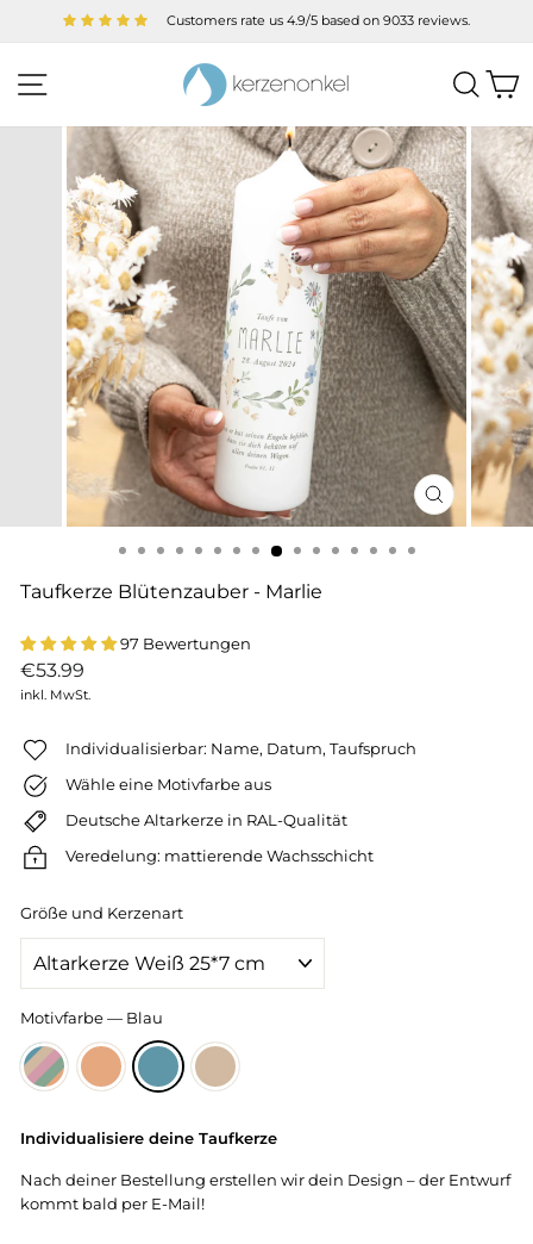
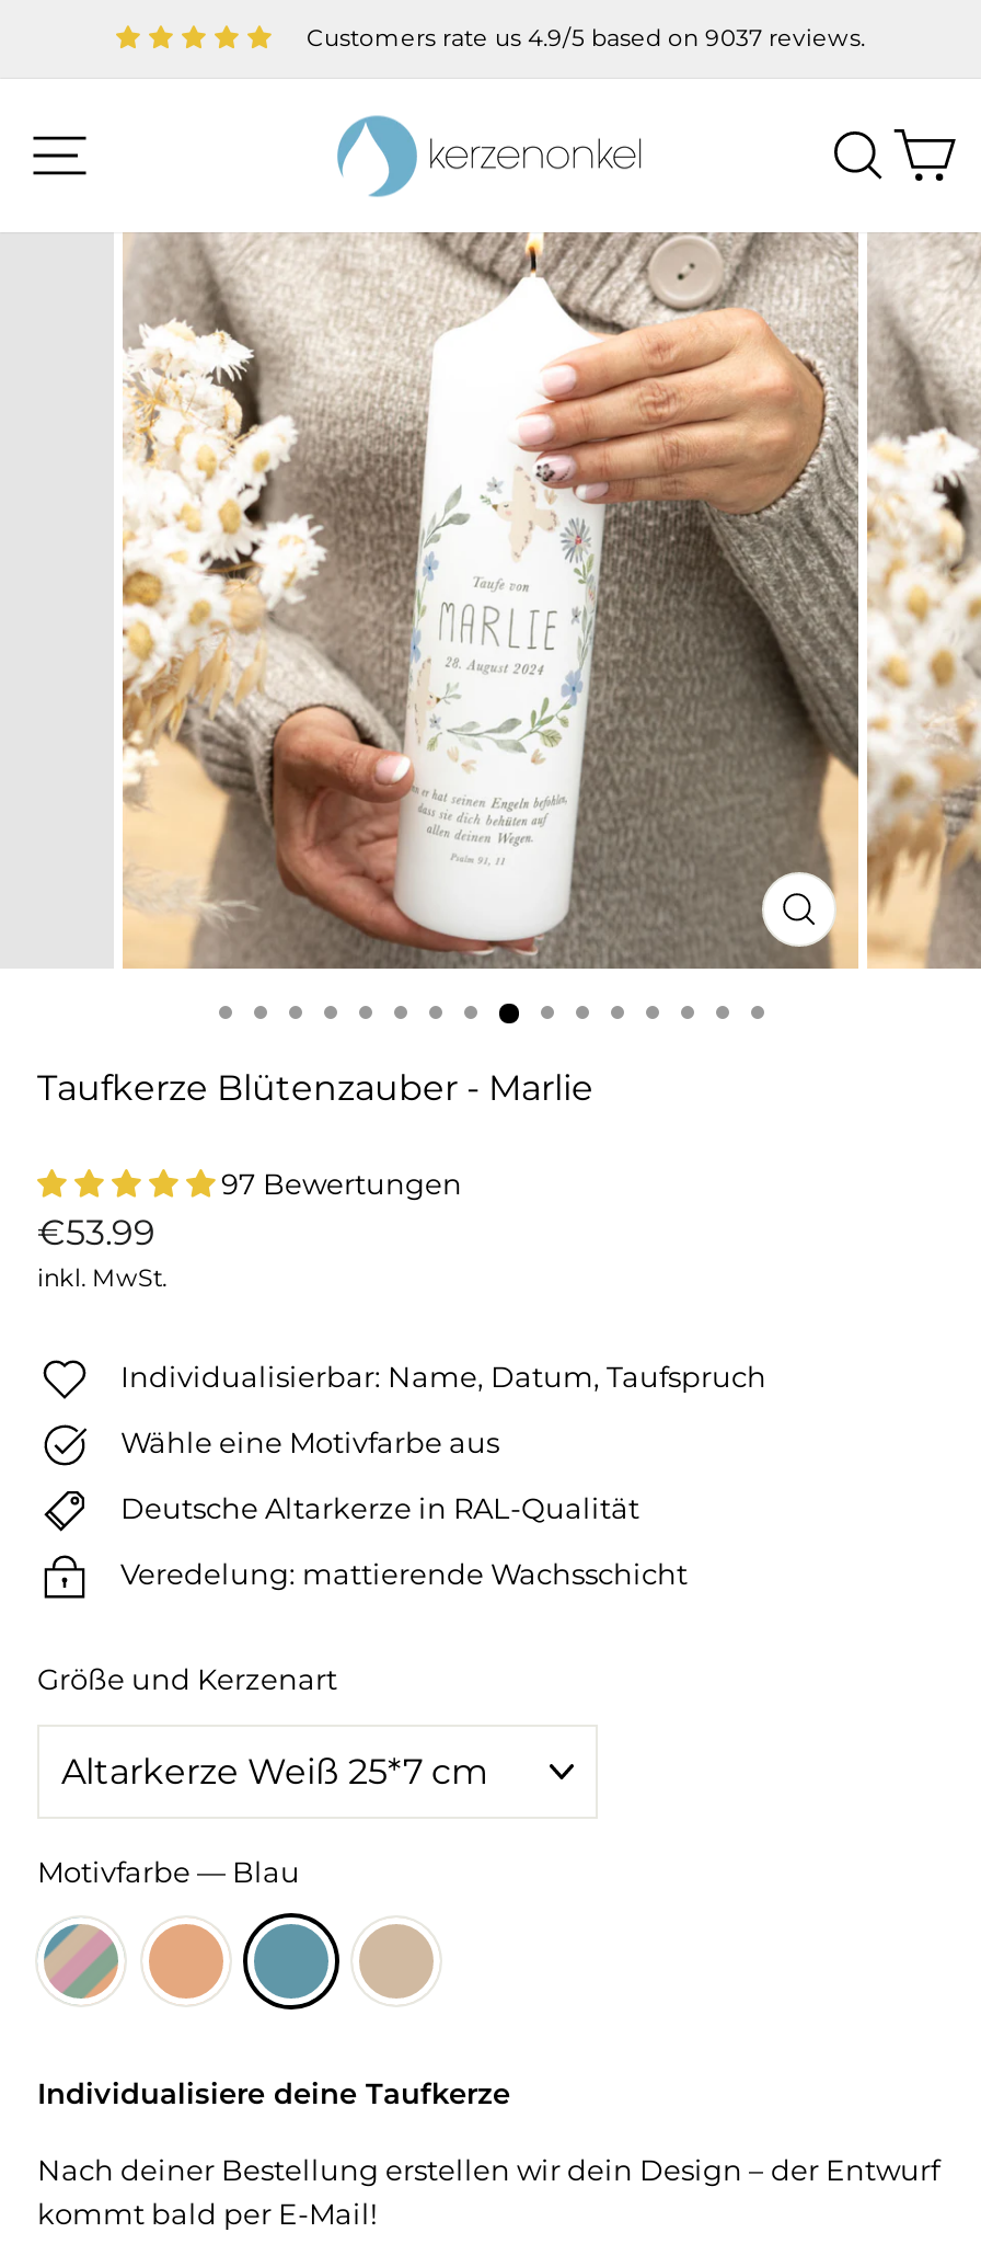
[167,13,470,28] Customers rate us 4.9/5 based on 9033 reviews. -> [307,23,865,51] Customers rate us 4.9/5 based on 9037 reviews.

